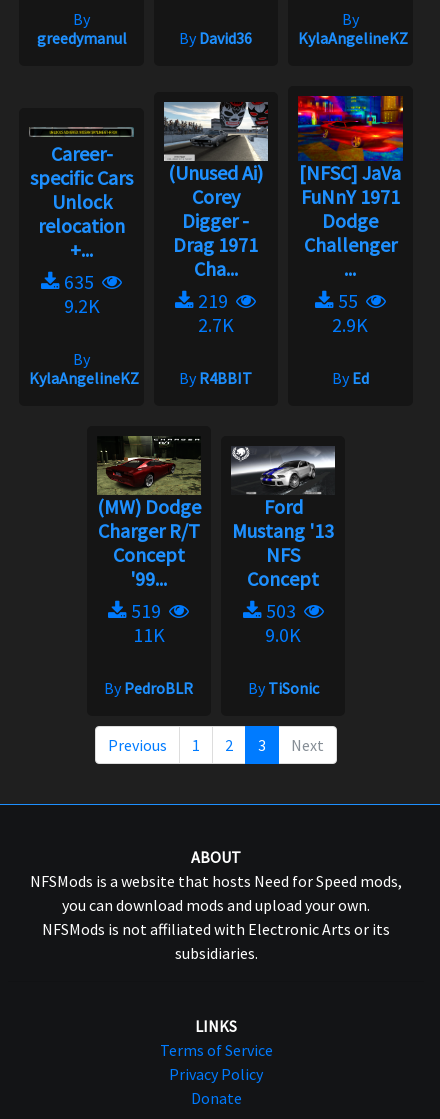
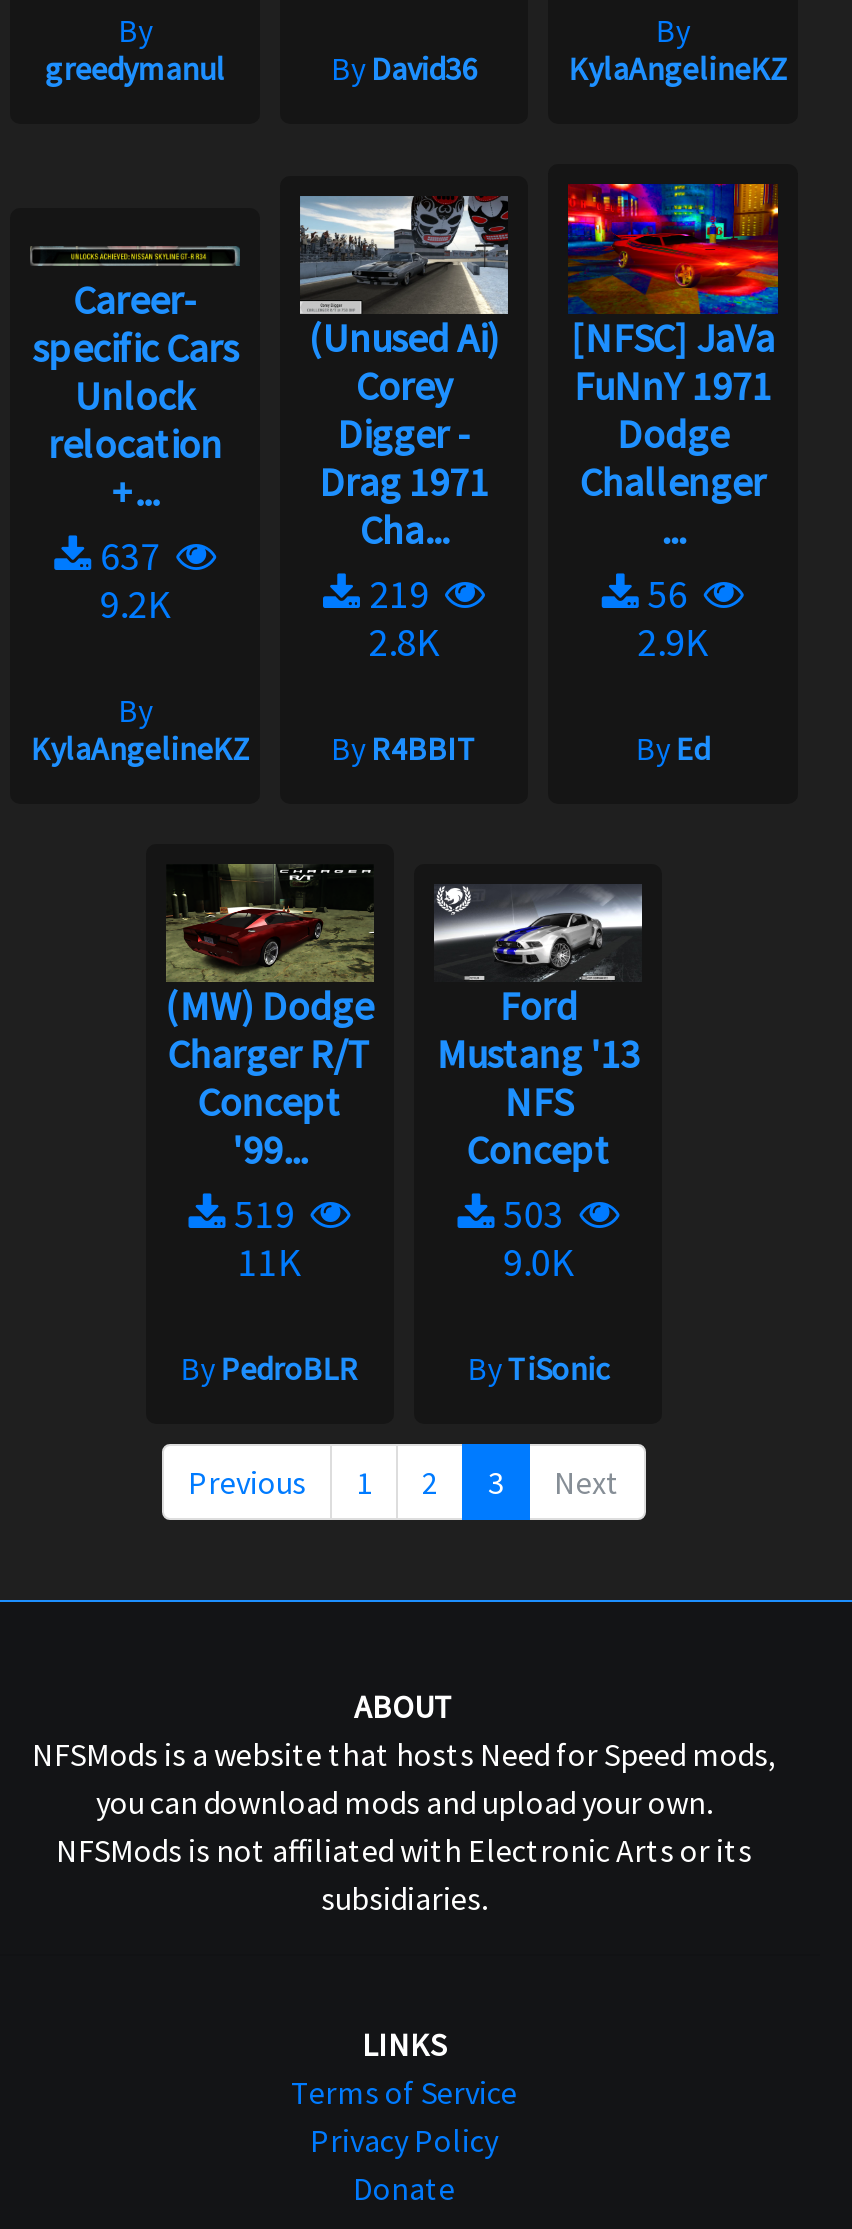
[60,269,102,294] 635 -> [92,530,176,580] 637
[334,288,366,313] 55 -> [640,568,704,618] 56
[198,312,234,337] 2.7K -> [368,616,440,666] 2.8K

